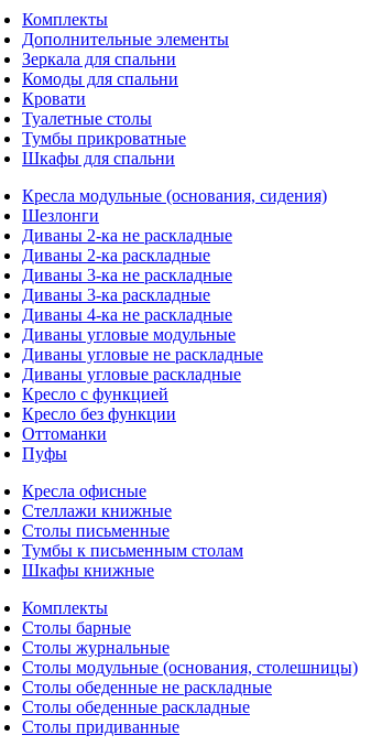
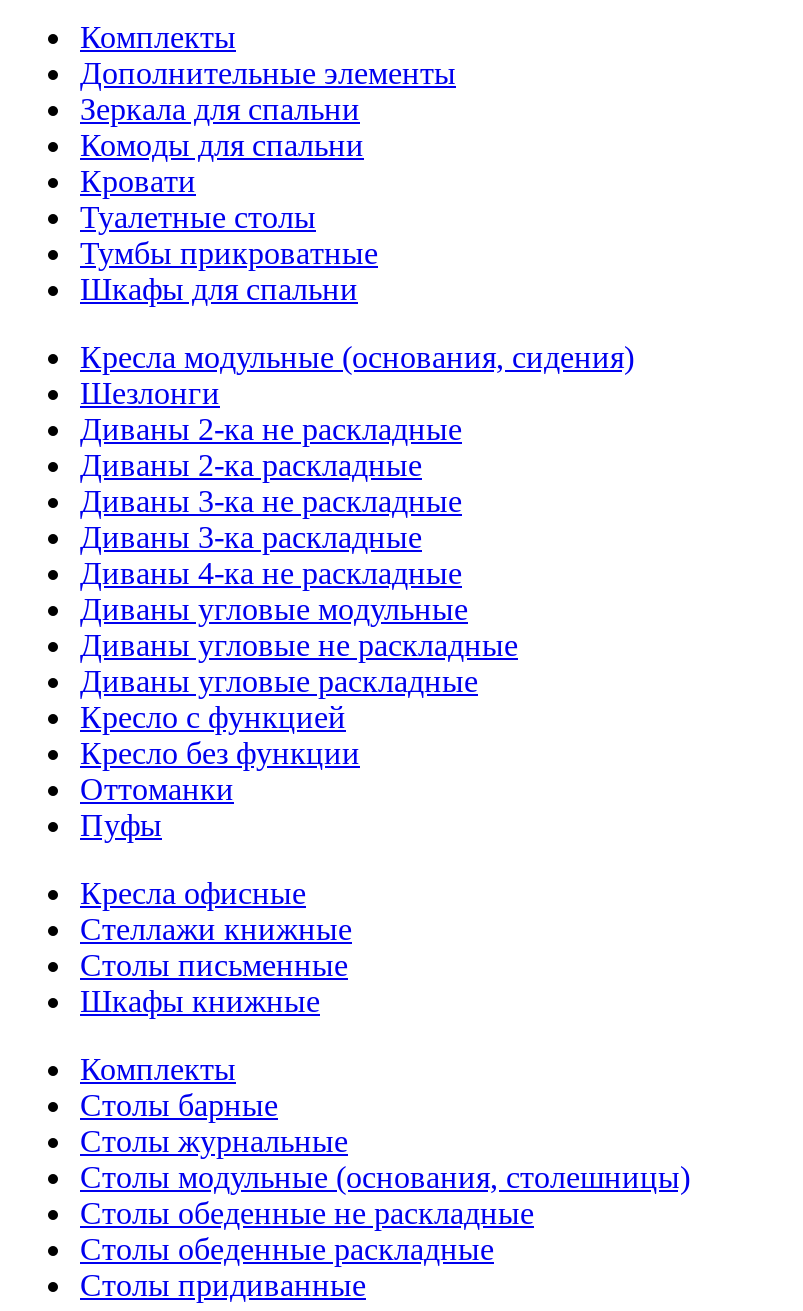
[22,541,243,560] Тумбы к письменным столам -> none

